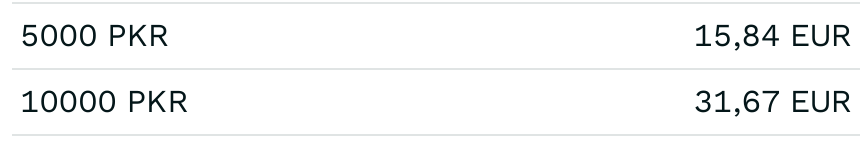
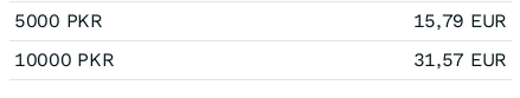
[693,16,852,54] 15,84 EUR -> [413,9,507,32] 15,79 EUR
[693,82,852,120] 31,67 EUR -> [413,48,507,71] 31,57 EUR

